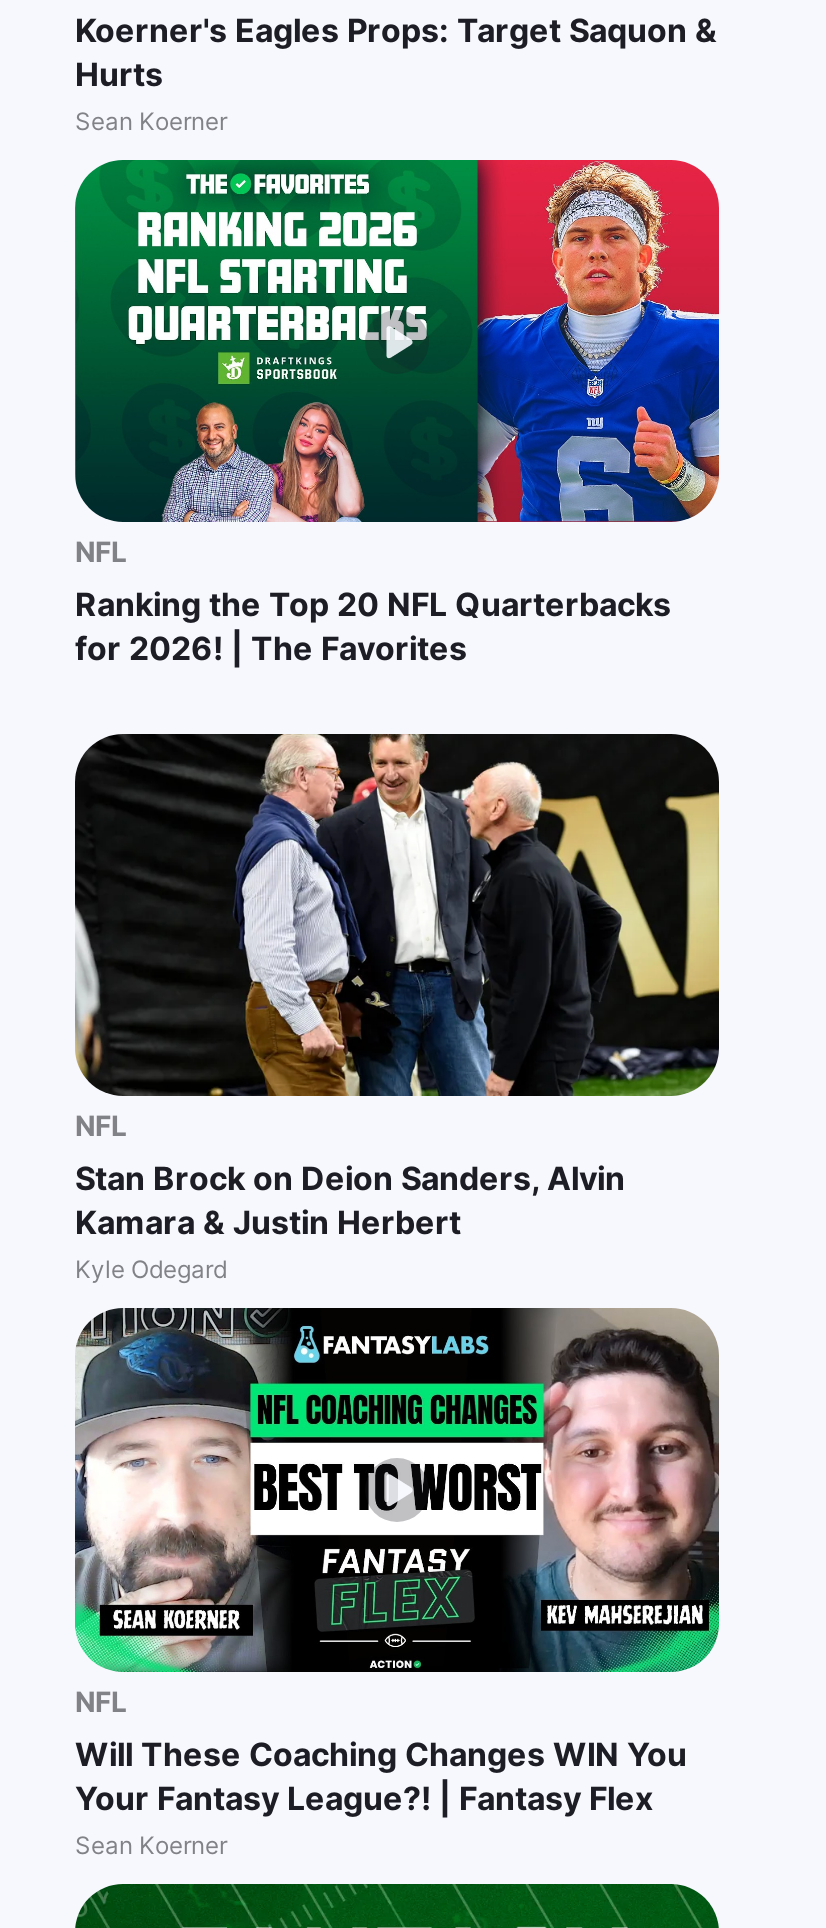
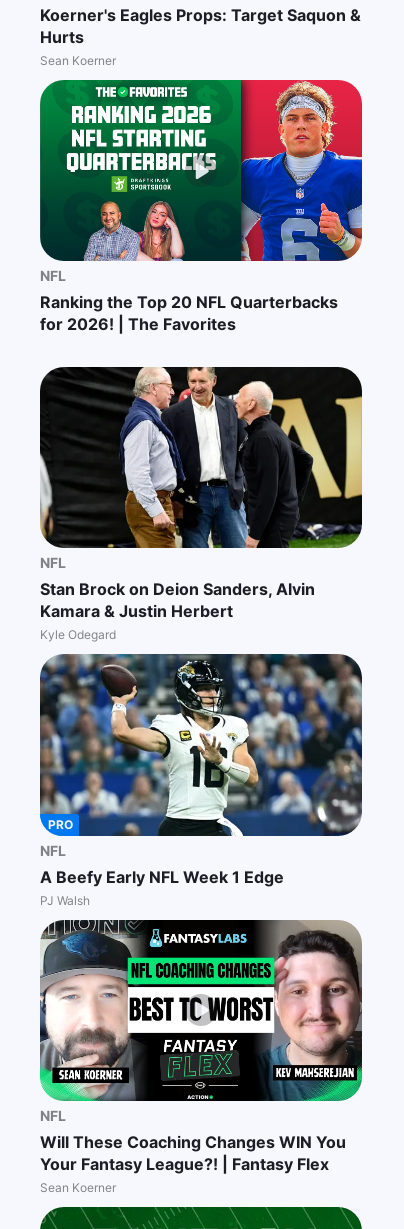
none -> [39,653,363,907] [image] | PRO | NFL | A Beefy Early NFL Week 1 Edge | PJ Walsh

